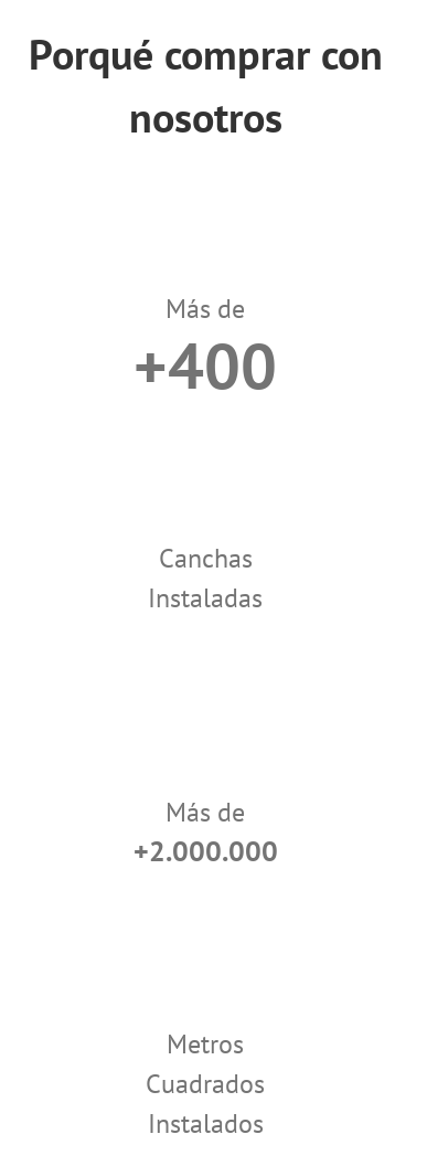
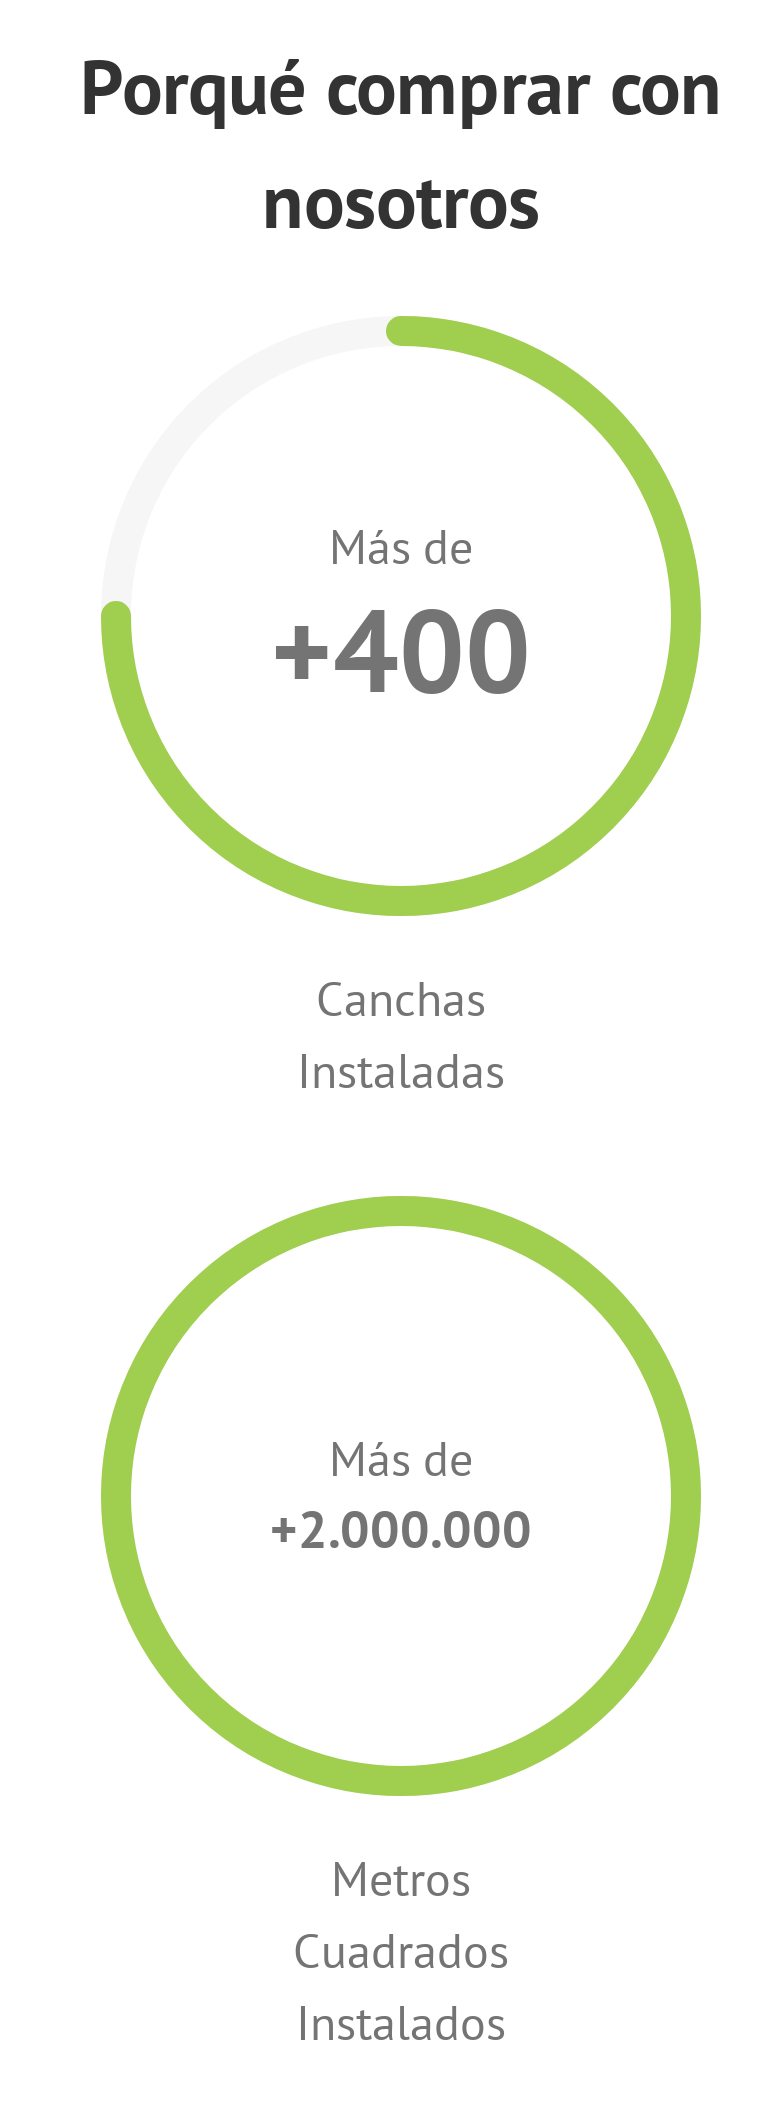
none -> [99,314,703,918] [image]
none -> [99,1194,703,1798] [image]

